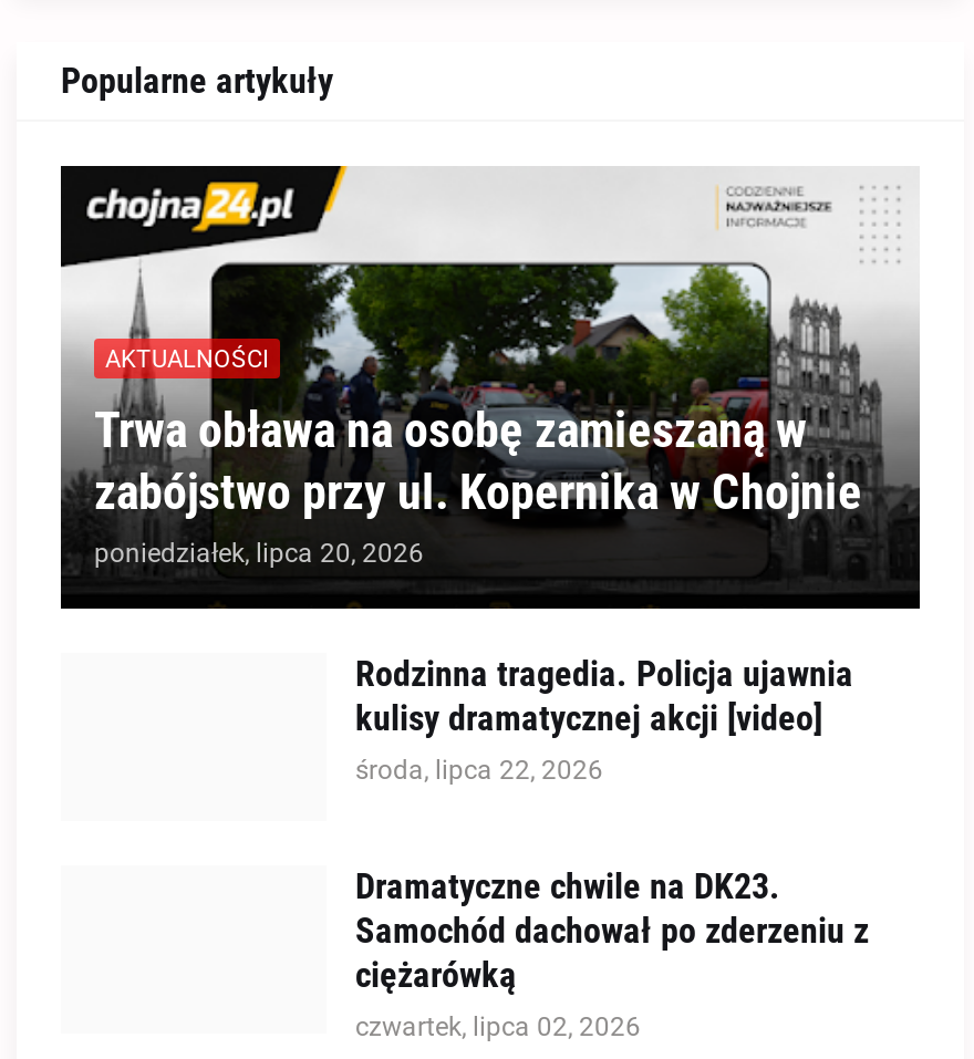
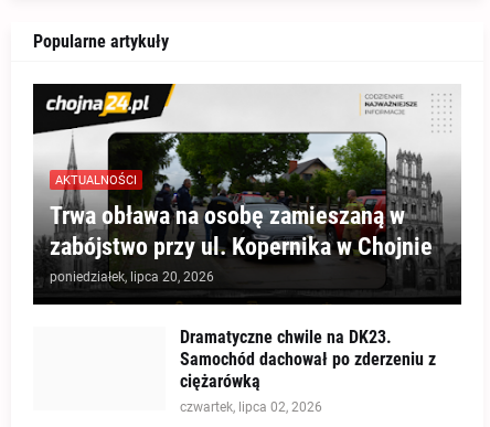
[355,653,853,786] Rodzinna tragedia. Policja ujawnia | kulisy dramatycznej akcji [video] | środa, lipca 22, 2026 -> none

